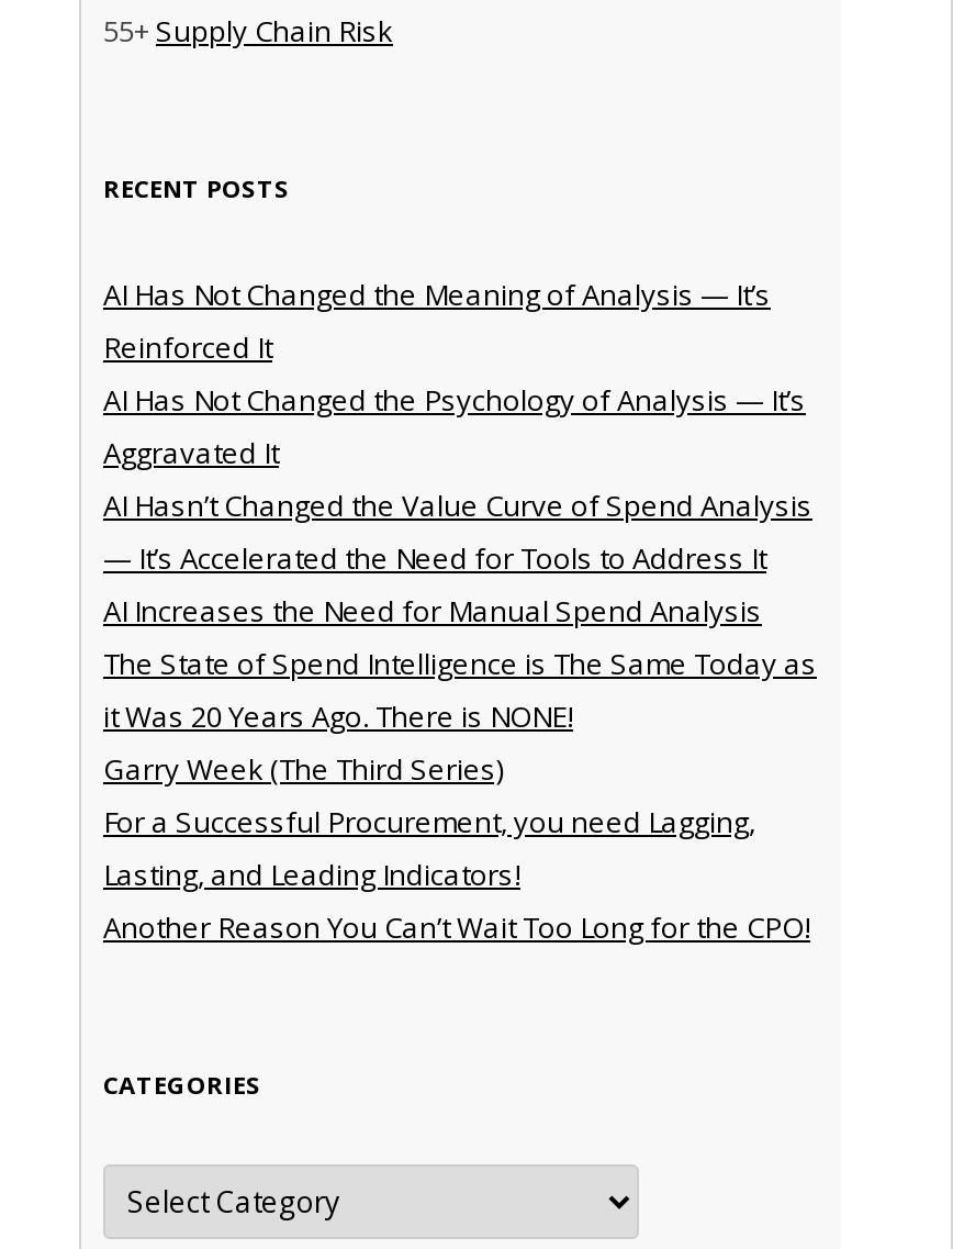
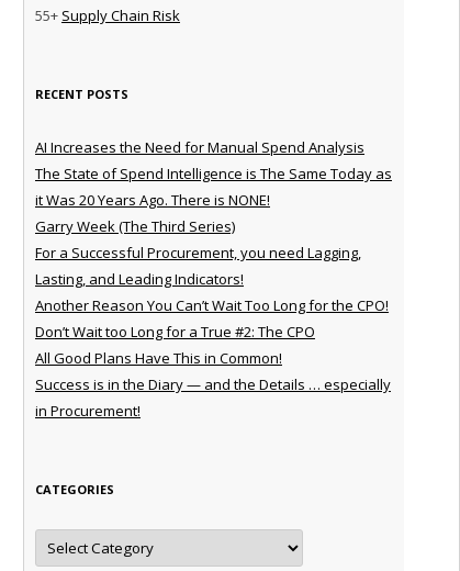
[103,274,812,577] AI Has Not Changed the Meaning of Analysis — It’s | Reinforced It | AI Has Not Changed the Psychology of Analysis — It’s | Aggravated It | AI Hasn’t Changed the Value Curve of Spend Analysis | — It’s Accelerated the Need for Tools to Address It -> none
moved [103,590,817,946] -> [35,137,392,315]: AI Increases the Need for Manual Spend Analysis | The State of Spend Intelligence is The Same Today as | it Was 20 Years Ago. There is NONE! | Garry Week (The Third Series) | For a Successful Procurement, you need Lagging, | Lasting, and Leading Indicators! | Another Reason You Can’t Wait Too Long for the CPO!
none -> [35,321,391,420] Don’t Wait too Long for a True #2: The CPO | All Good Plans Have This in Common! | Success is in the Diary — and the Details … especially | in Procurement!

